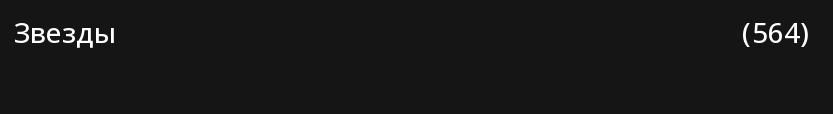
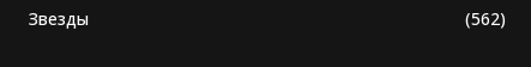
[742,13,810,51] (564) -> [465,8,506,30] (562)

